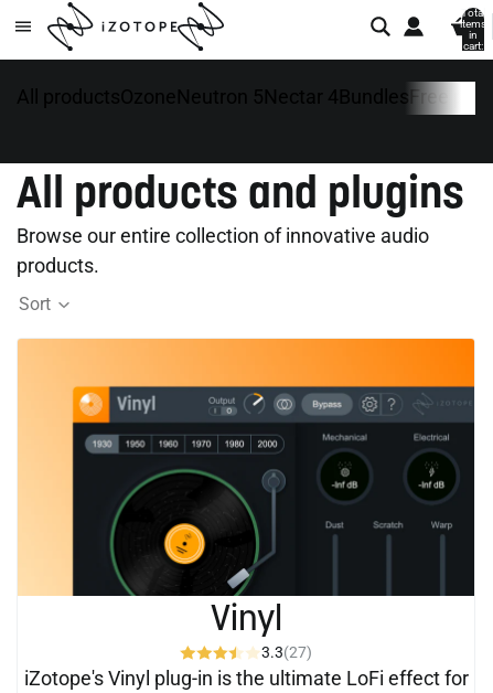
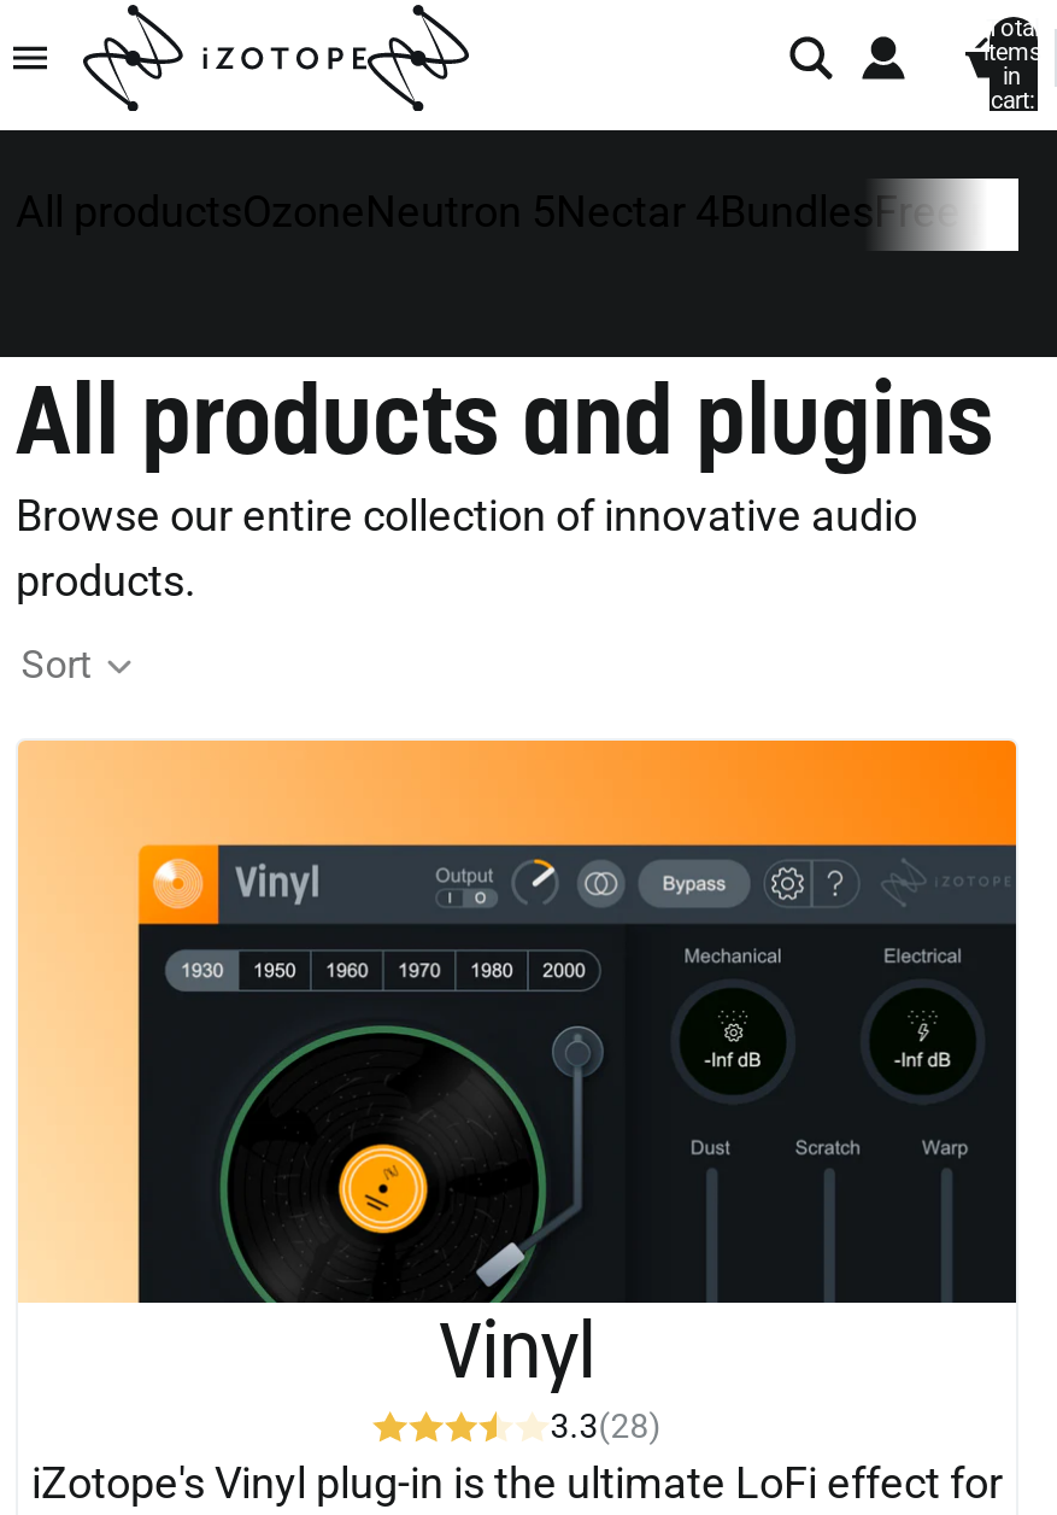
[261,643,312,661] 3.3(27) -> [550,1406,661,1445] 3.3(28)

